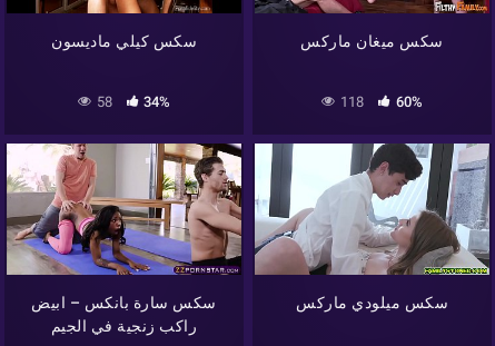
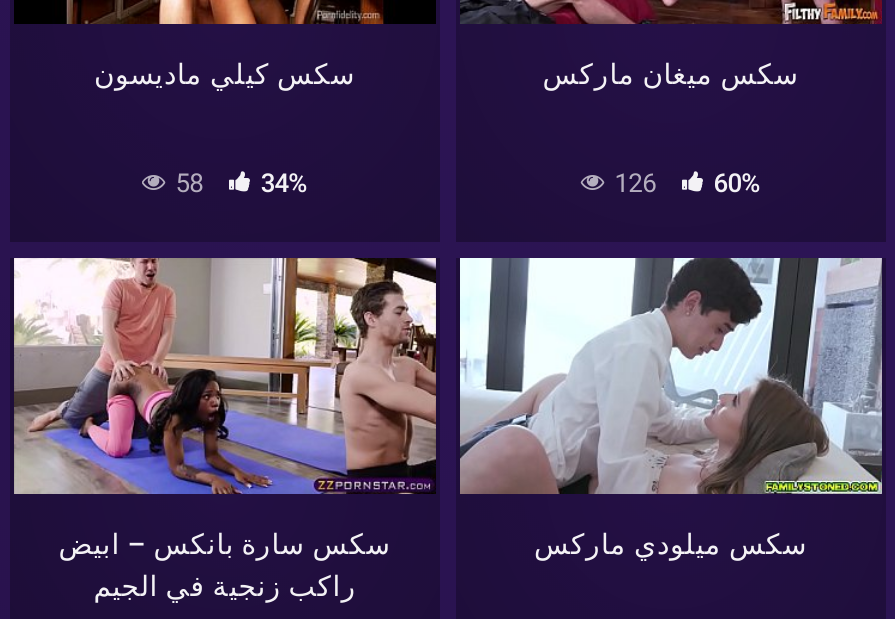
[337,93,422,110] 118 60% -> [609,167,761,197] 126 60%

